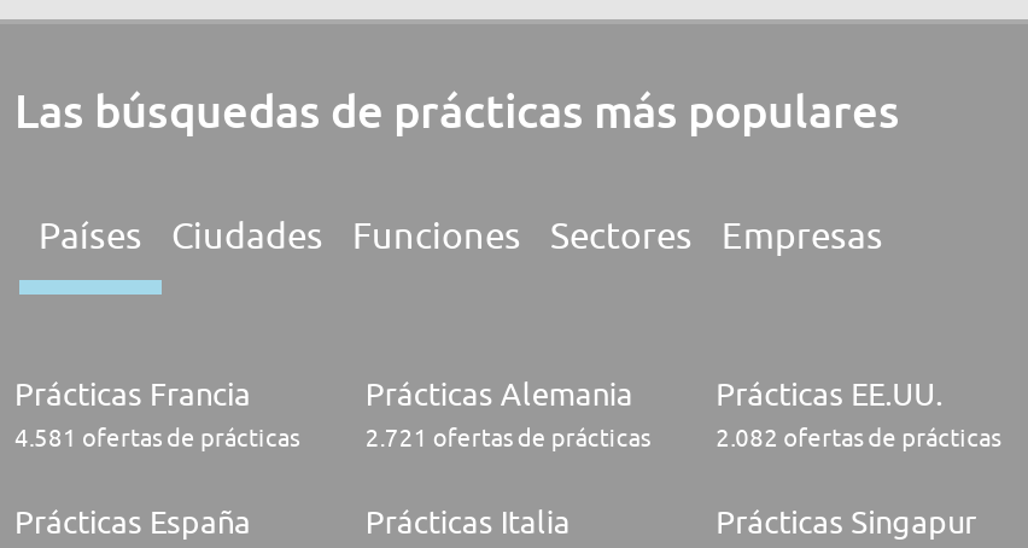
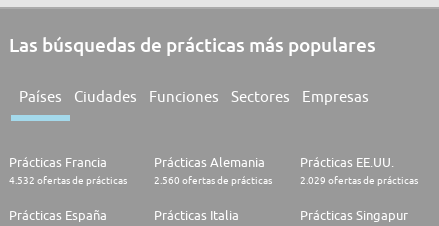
[14,423,299,452] 4.581 ofertas de prácticas -> [9,174,127,186] 4.532 ofertas de prácticas
[365,423,650,452] 2.721 ofertas de prácticas -> [154,174,272,186] 2.560 ofertas de prácticas
[716,423,1001,452] 2.082 ofertas de prácticas -> [300,174,418,186] 2.029 ofertas de prácticas

